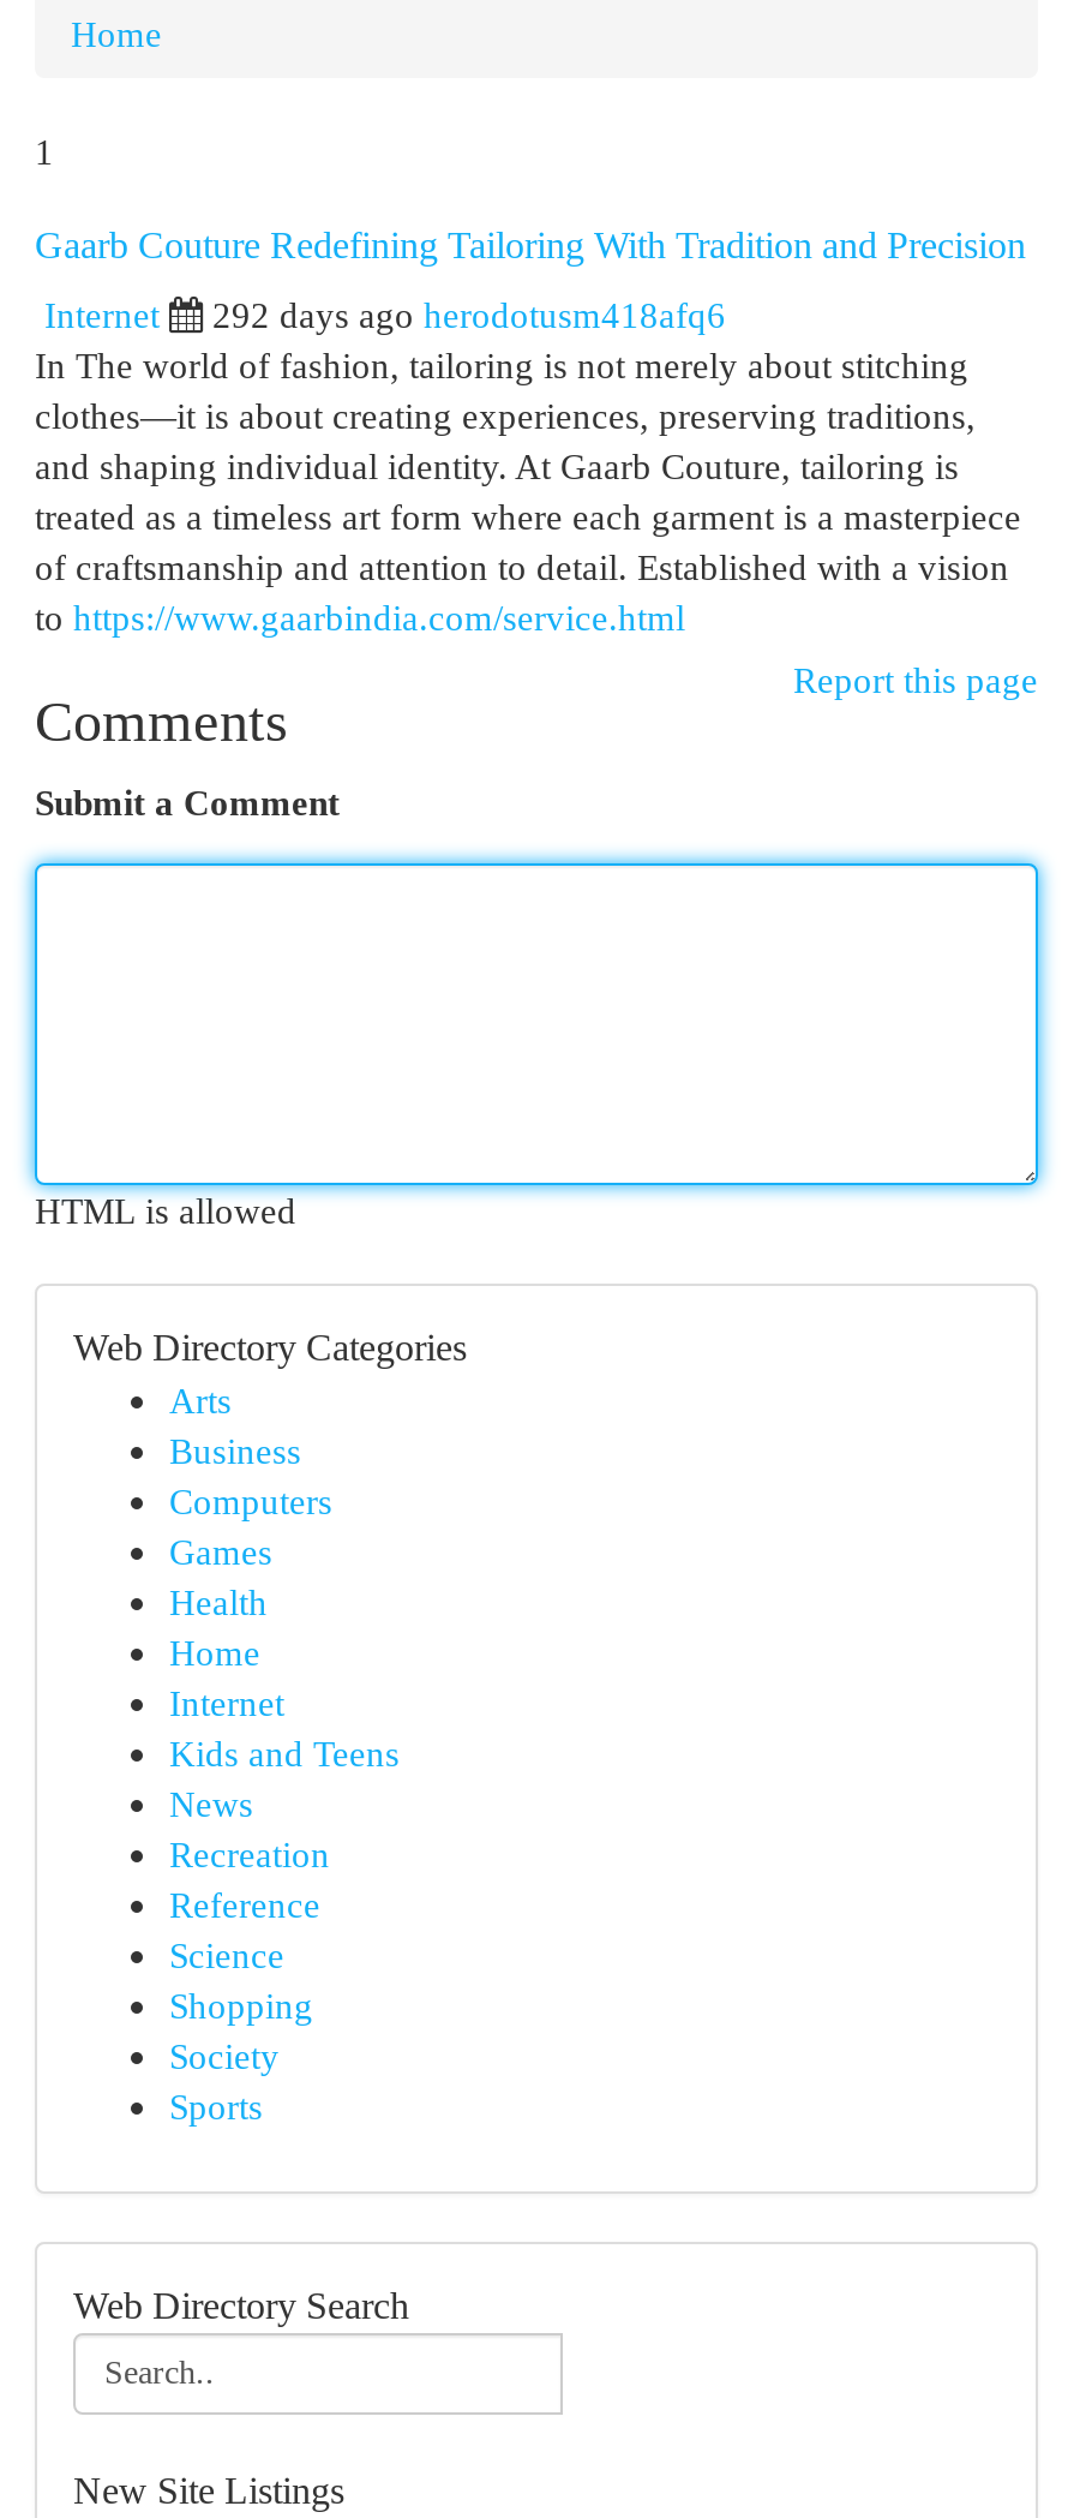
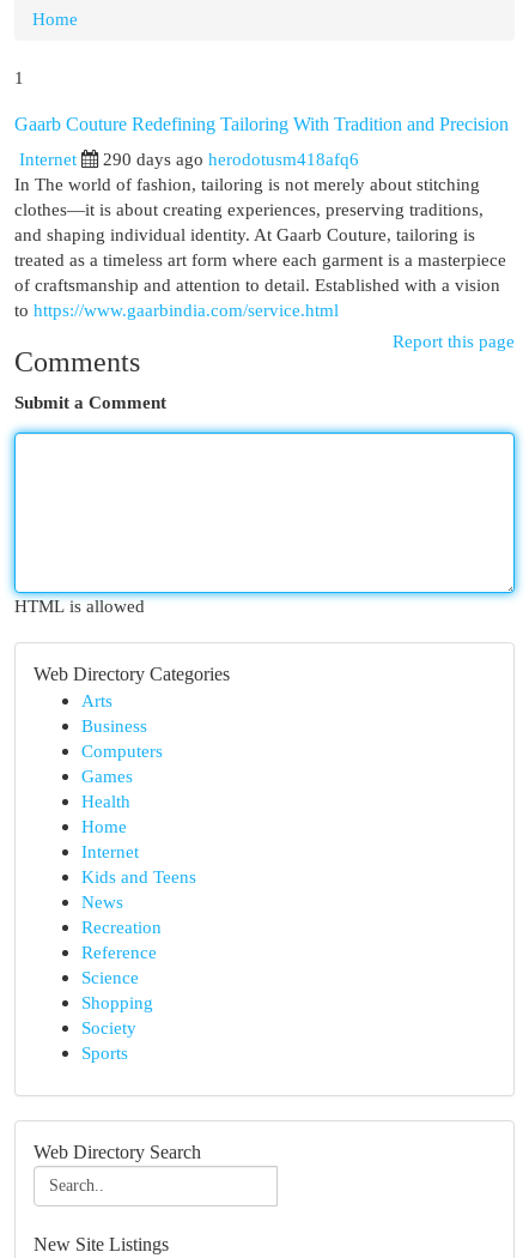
[212,294,726,335] 292 days ago herodotusm418afq6 -> [103,149,359,169] 290 days ago herodotusm418afq6

